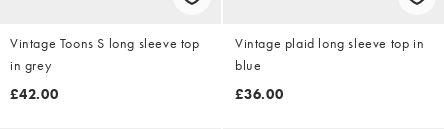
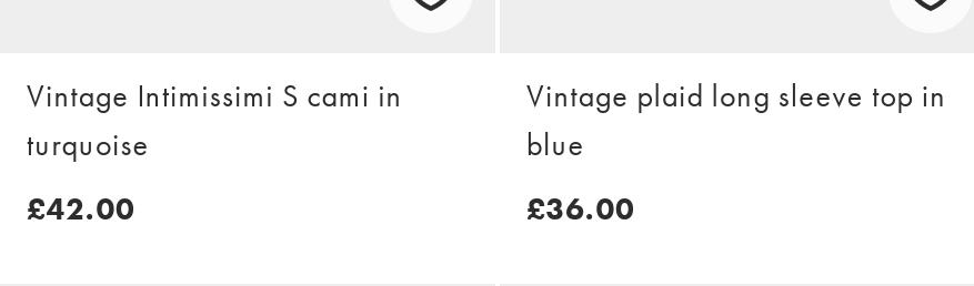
[10,34,200,74] Vintage Toons S long sleeve top | in grey -> [27,74,403,163] Vintage Intimissimi S cami in | turquoise

